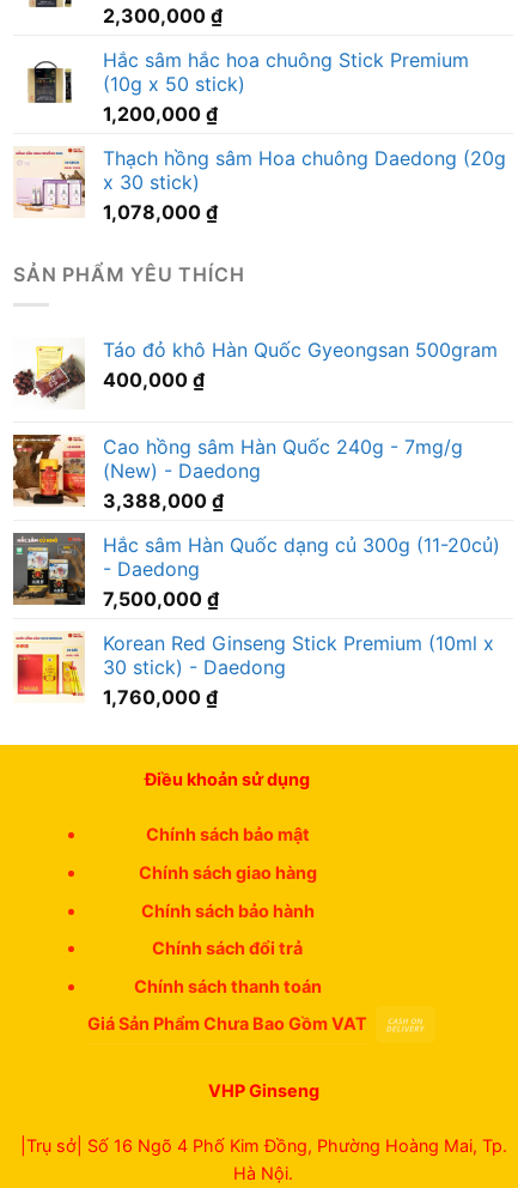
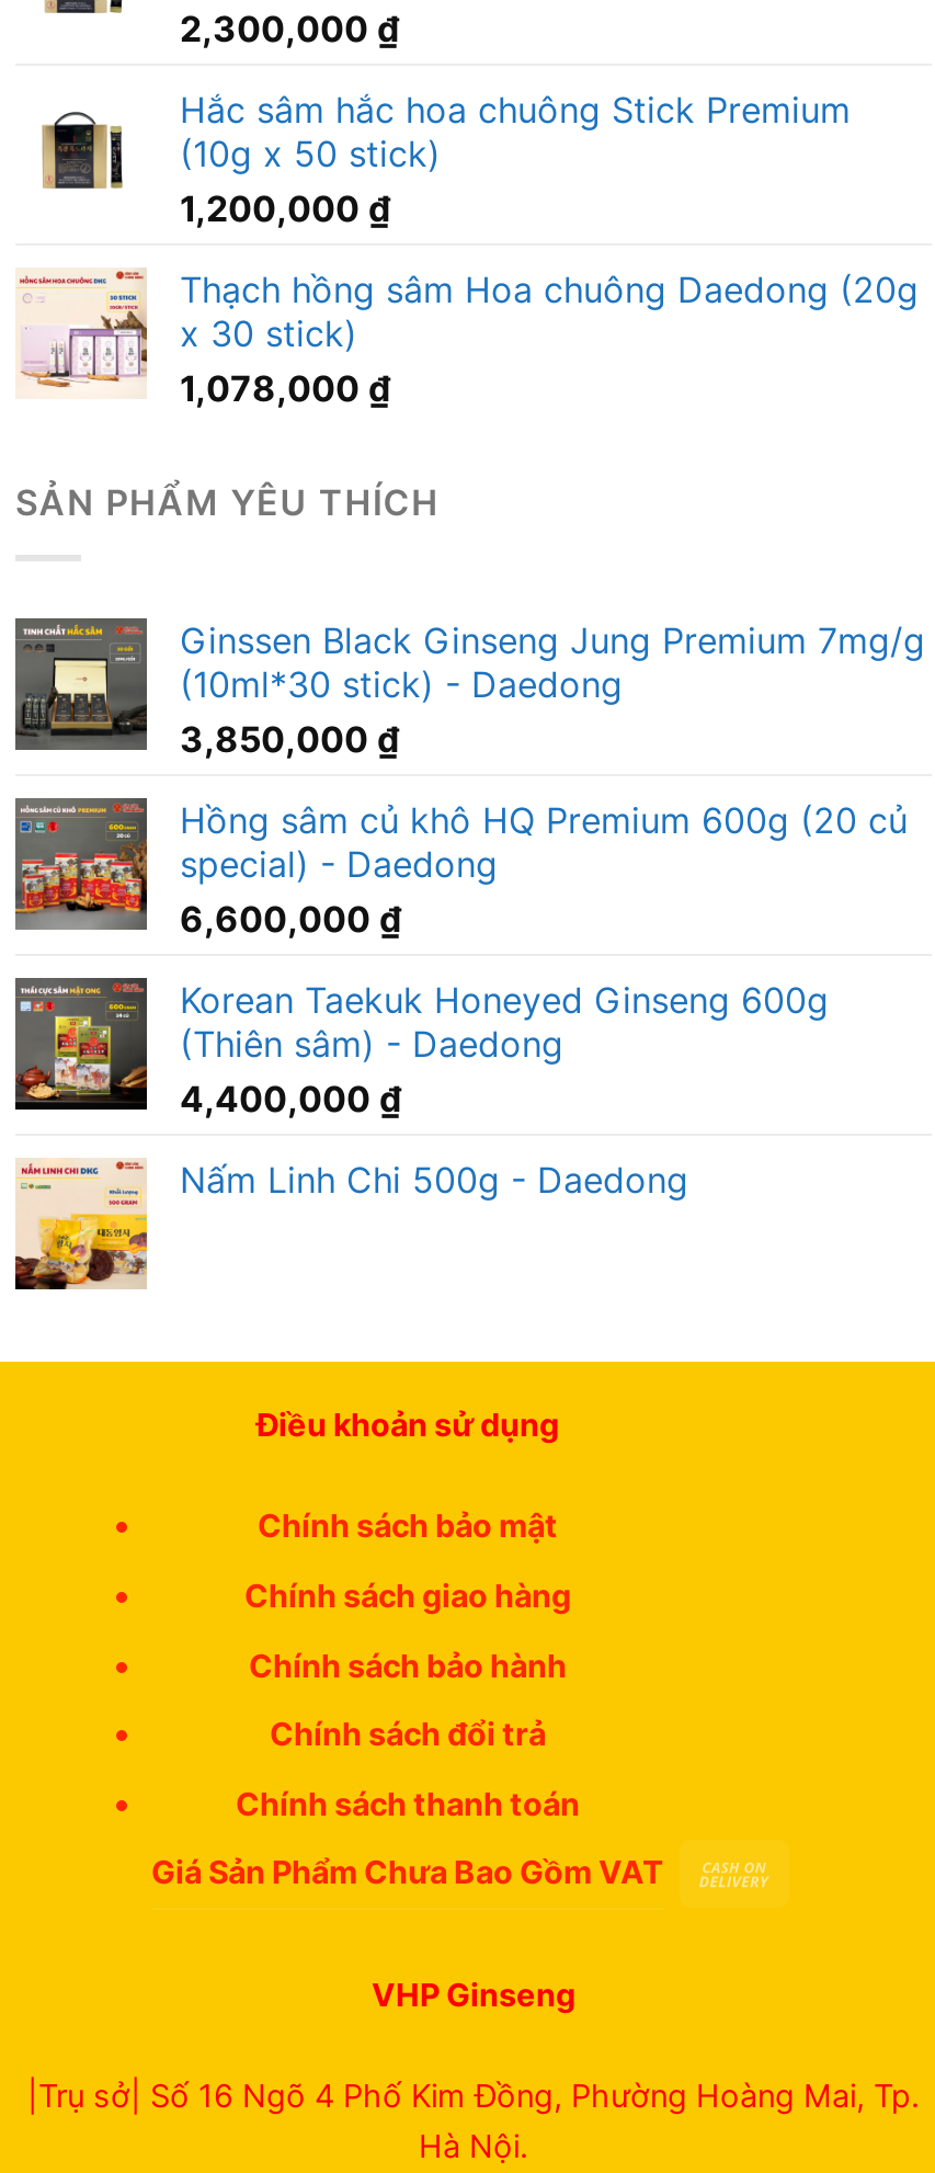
[13,337,498,410] [image] | Táo đỏ khô Hàn Quốc Gyeongsan 500gram | 400,000 ₫ -> [13,616,925,760] [image] | Ginssen Black Ginseng Jung Premium 7mg/g | (10ml*30 stick) - Daedong | 3,850,000 ₫
[13,434,463,512] [image] | Cao hồng sâm Hàn Quốc 240g - 7mg/g | (New) - Daedong | 3,388,000 ₫ -> [13,796,908,940] [image] | Hồng sâm củ khô HQ Premium 600g (20 củ | special) - Daedong | 6,600,000 ₫
[12,533,500,611] [image] | Hắc sâm Hàn Quốc dạng củ 300g (11-20củ) | - Daedong | 7,500,000 ₫ -> [15,978,829,1120] [image] | Korean Taekuk Honeyed Ginseng 600g | (Thiên sâm) - Daedong | 4,400,000 ₫
[13,631,494,709] [image] | Korean Red Ginseng Stick Premium (10ml x | 30 stick) - Daedong | 1,760,000 ₫ -> [13,1157,688,1292] [image] | Nấm Linh Chi 500g - Daedong

